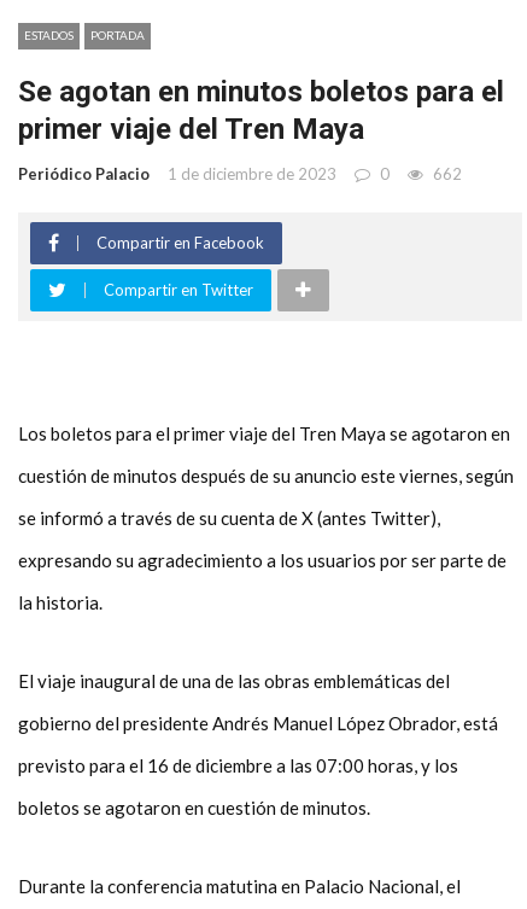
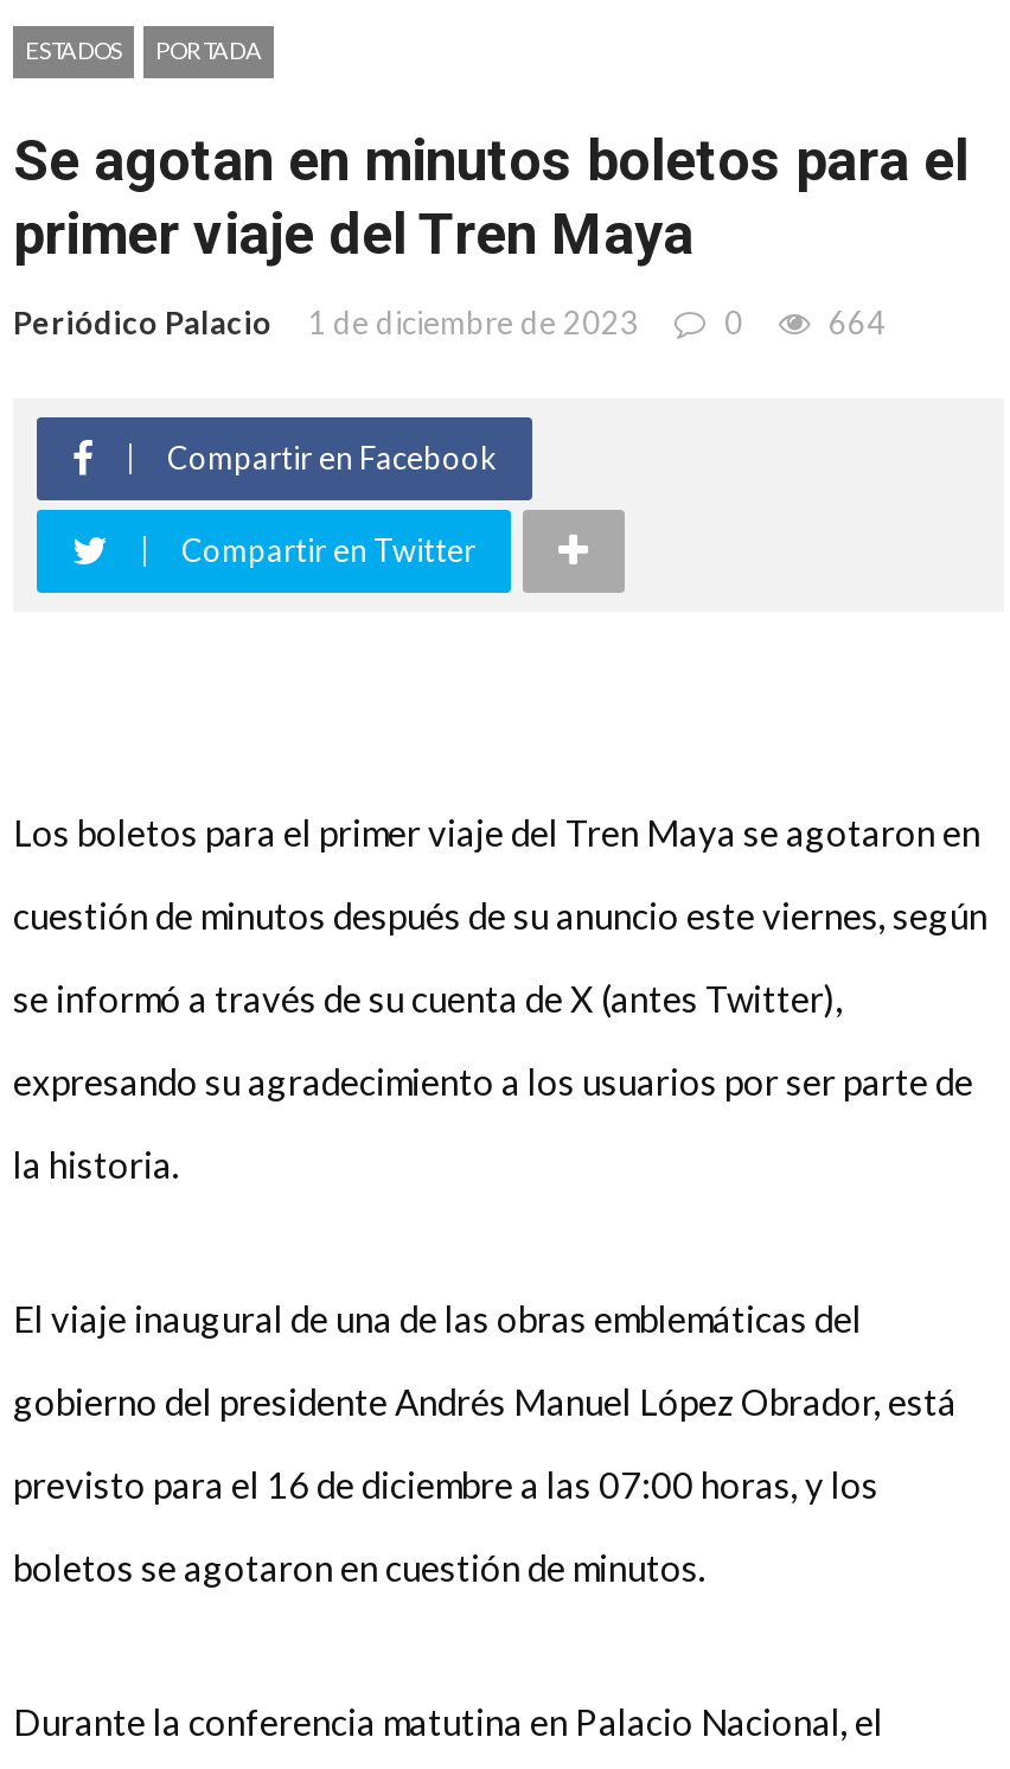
[433,164,462,183] 662 -> [829,304,886,341] 664

